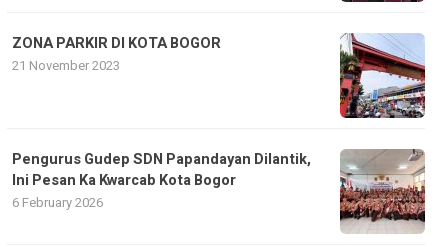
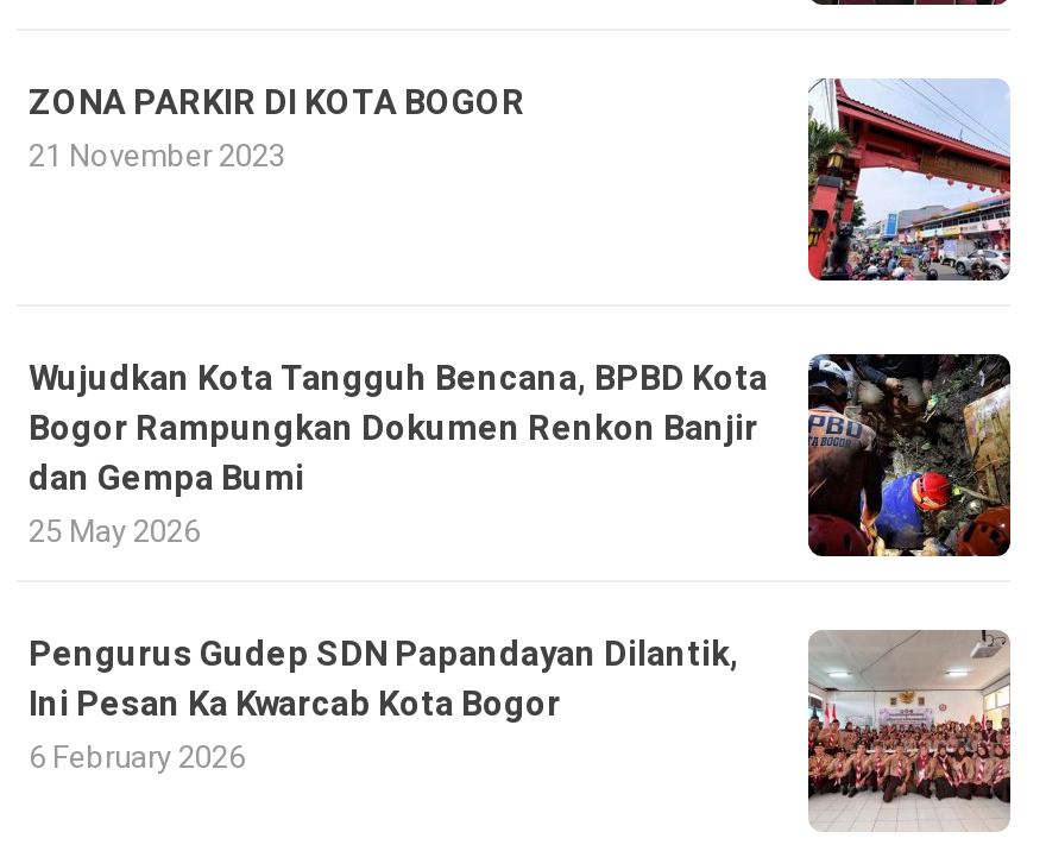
none -> [29,354,1010,559] [image] | Wujudkan Kota Tangguh Bencana, BPBD Kota | Bogor Rampungkan Dokumen Renkon Banjir | dan Gempa Bumi | 25 May 2026

